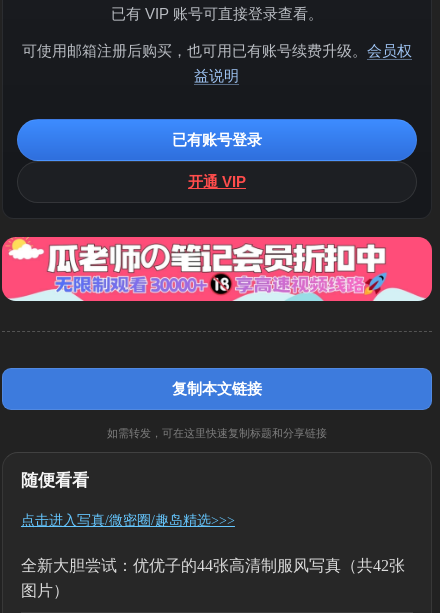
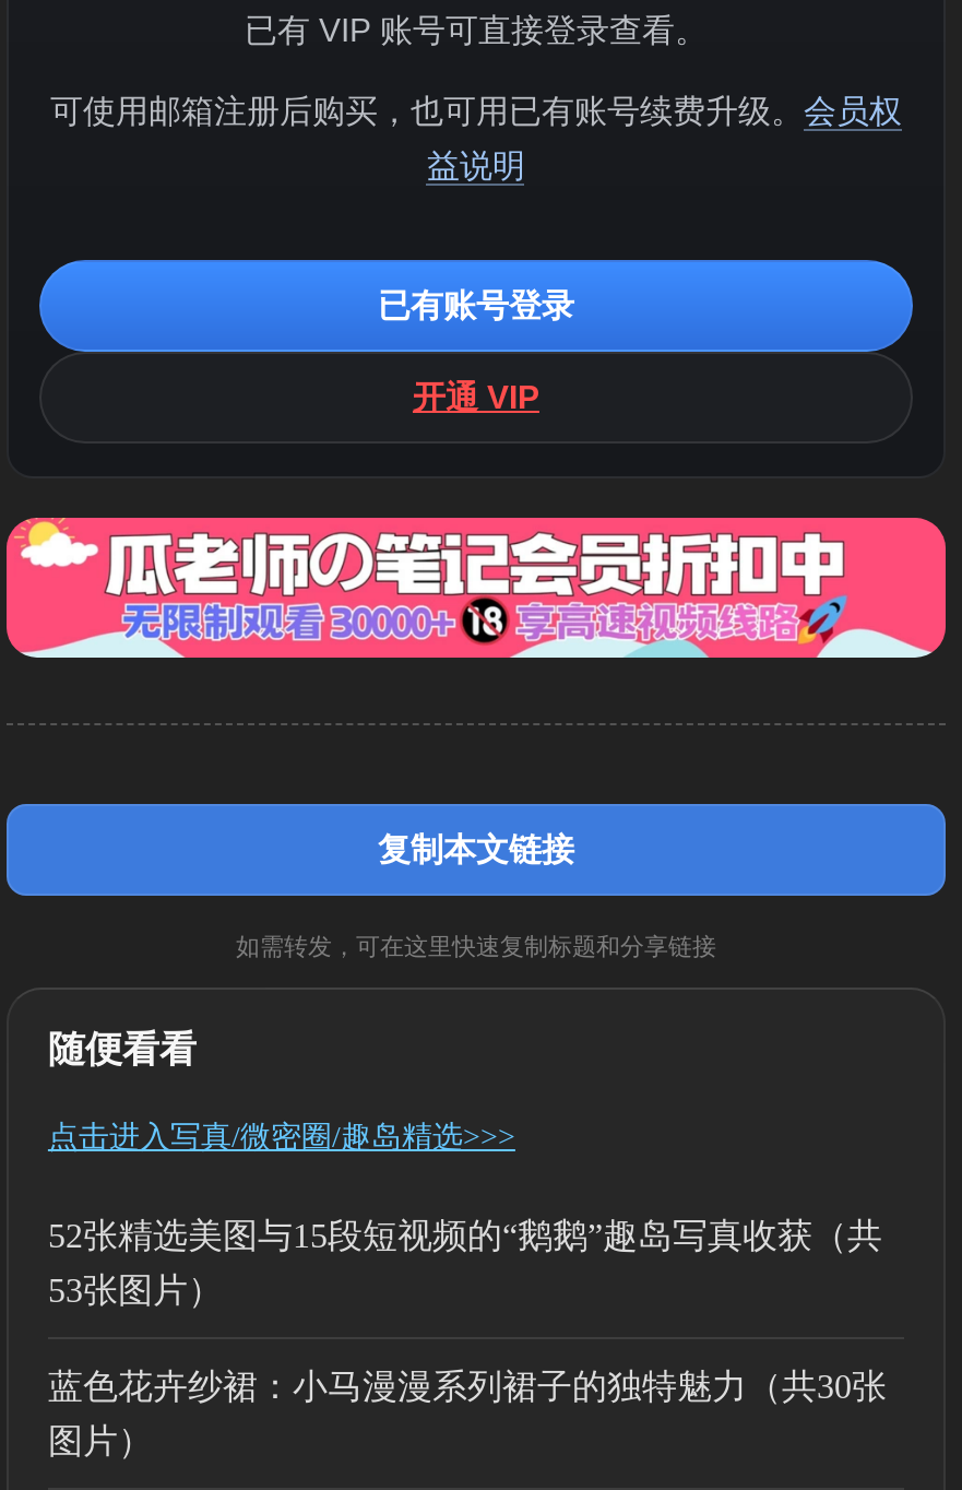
[21,557,405,574] 全新大胆尝试：优优子的44张高清制服风写真（共42张 -> [48,1217,887,1405] 52张精选美图与15段短视频的“鹅鹅”趣岛写真收获（共 | 53张图片） | 蓝色花卉纱裙：小马漫漫系列裙子的独特魅力（共30张

